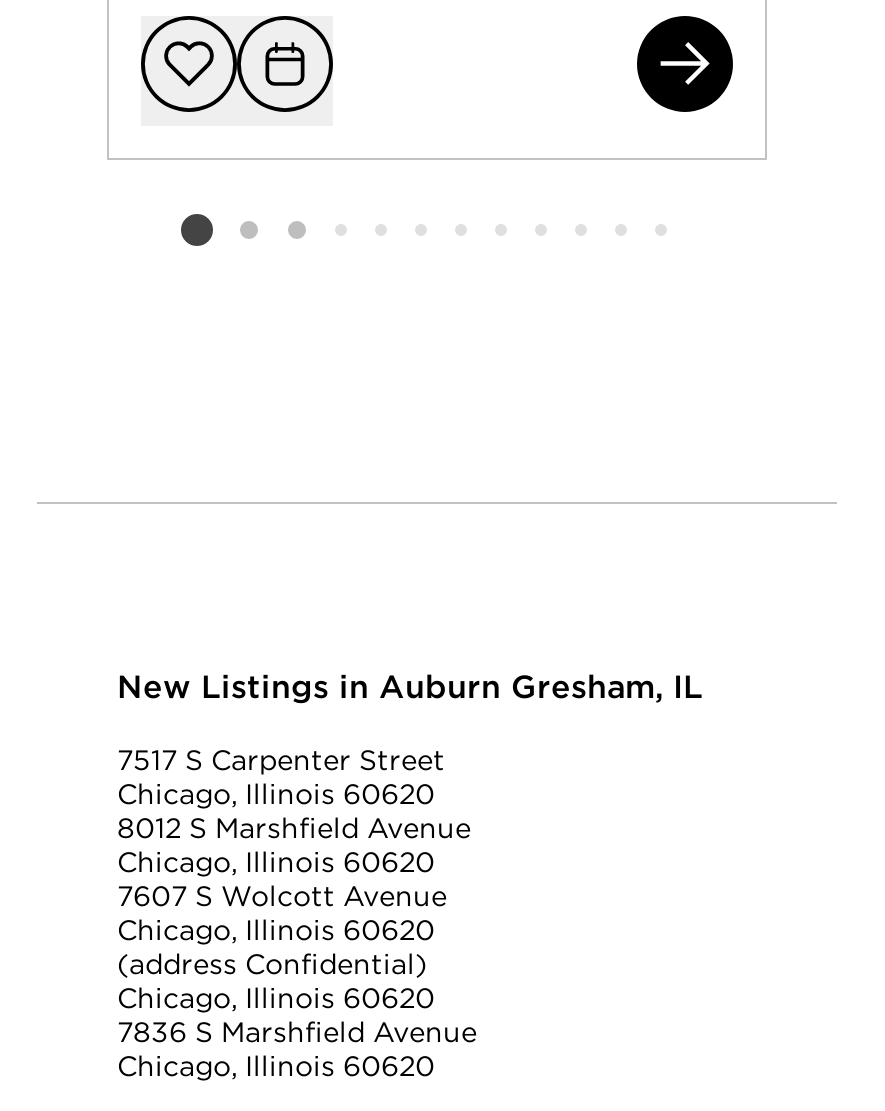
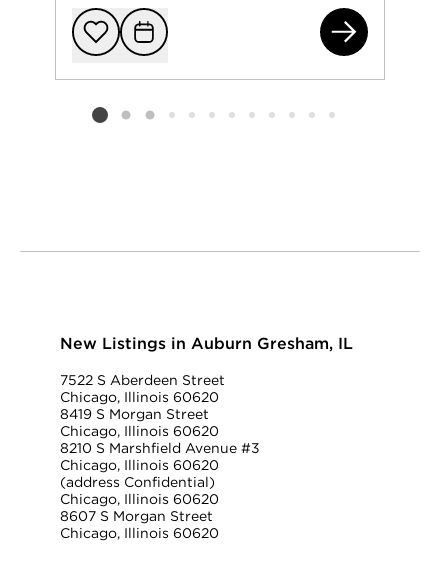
[117,745,445,777] 7517 S Carpenter Street -> [60,372,225,388] 7522 S Aberdeen Street
[117,813,471,845] 8012 S Marshfield Avenue -> [60,406,209,422] 8419 S Morgan Street
[117,881,447,913] 7607 S Wolcott Avenue -> [60,440,260,456] 8210 S Marshfield Avenue #3
[117,1017,477,1049] 7836 S Marshfield Avenue -> [60,508,213,524] 8607 S Morgan Street

